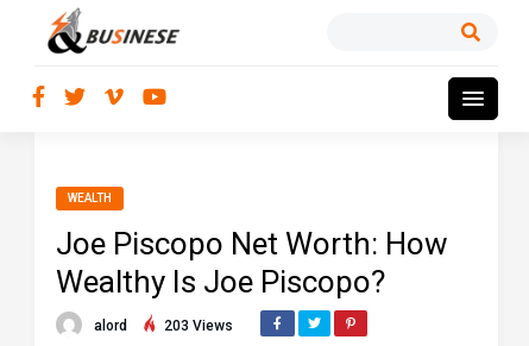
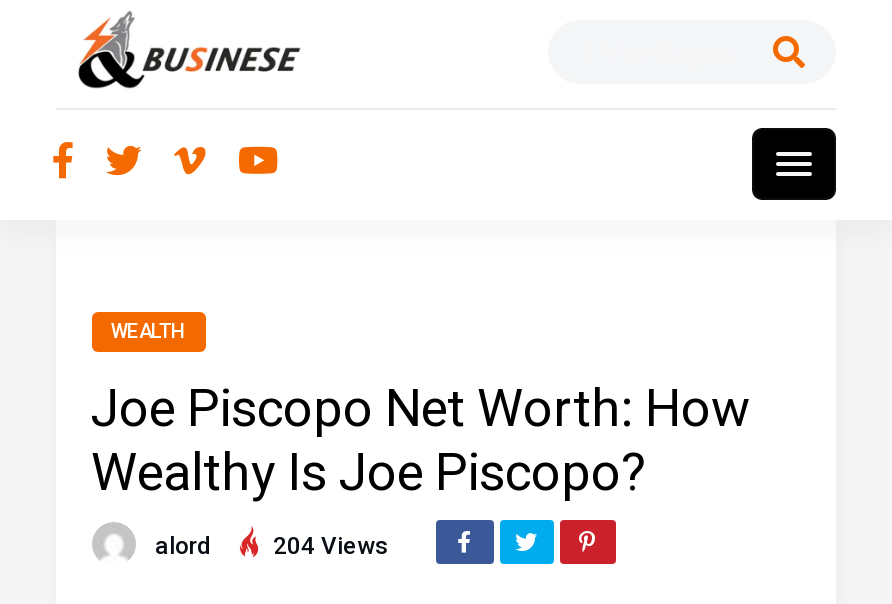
[93,317,232,334] alord 203 Views -> [155,532,389,560] alord 204 Views

